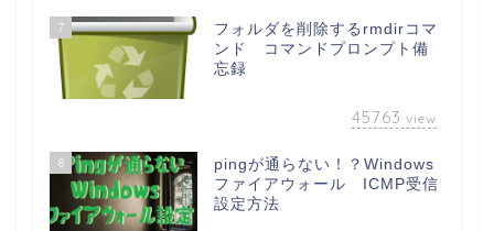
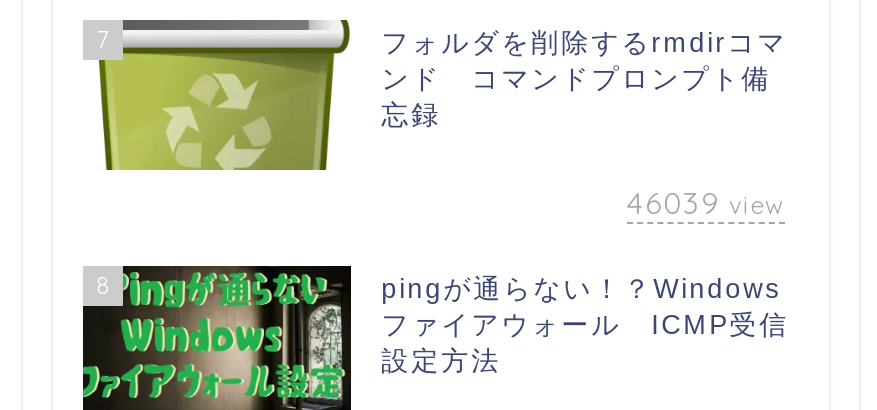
[352,107,437,128] 45763 view -> [627,185,785,223] 46039 view

